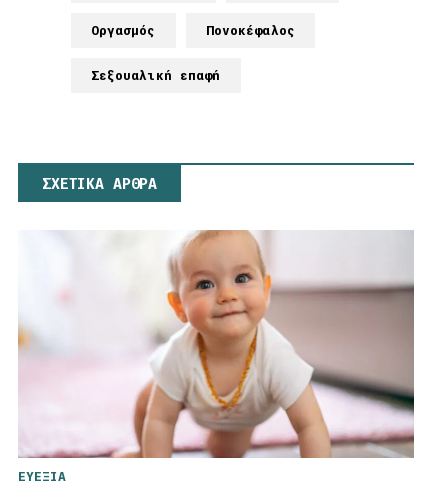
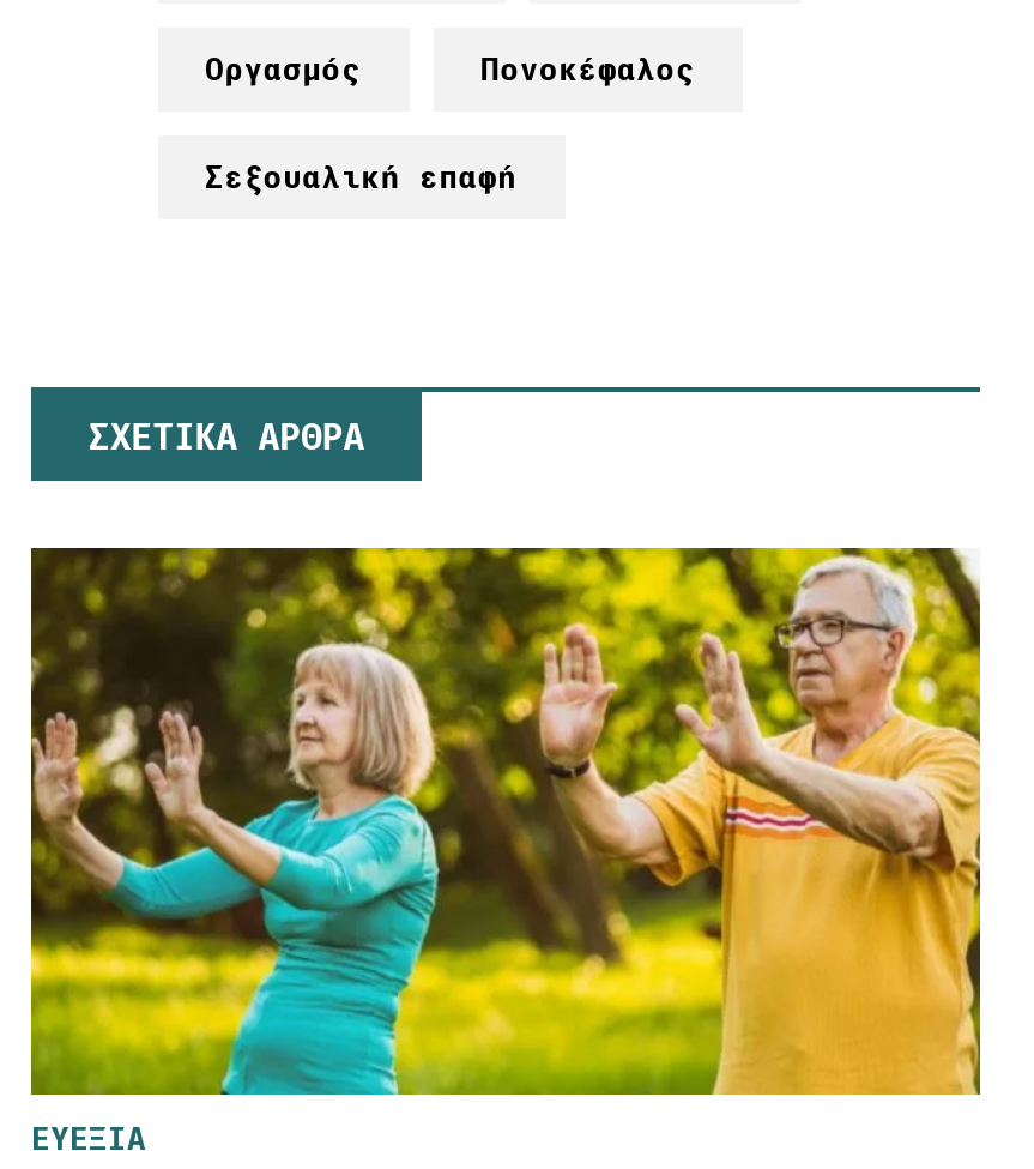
[17,229,415,459] [image] -> [29,546,982,1097] [image]

